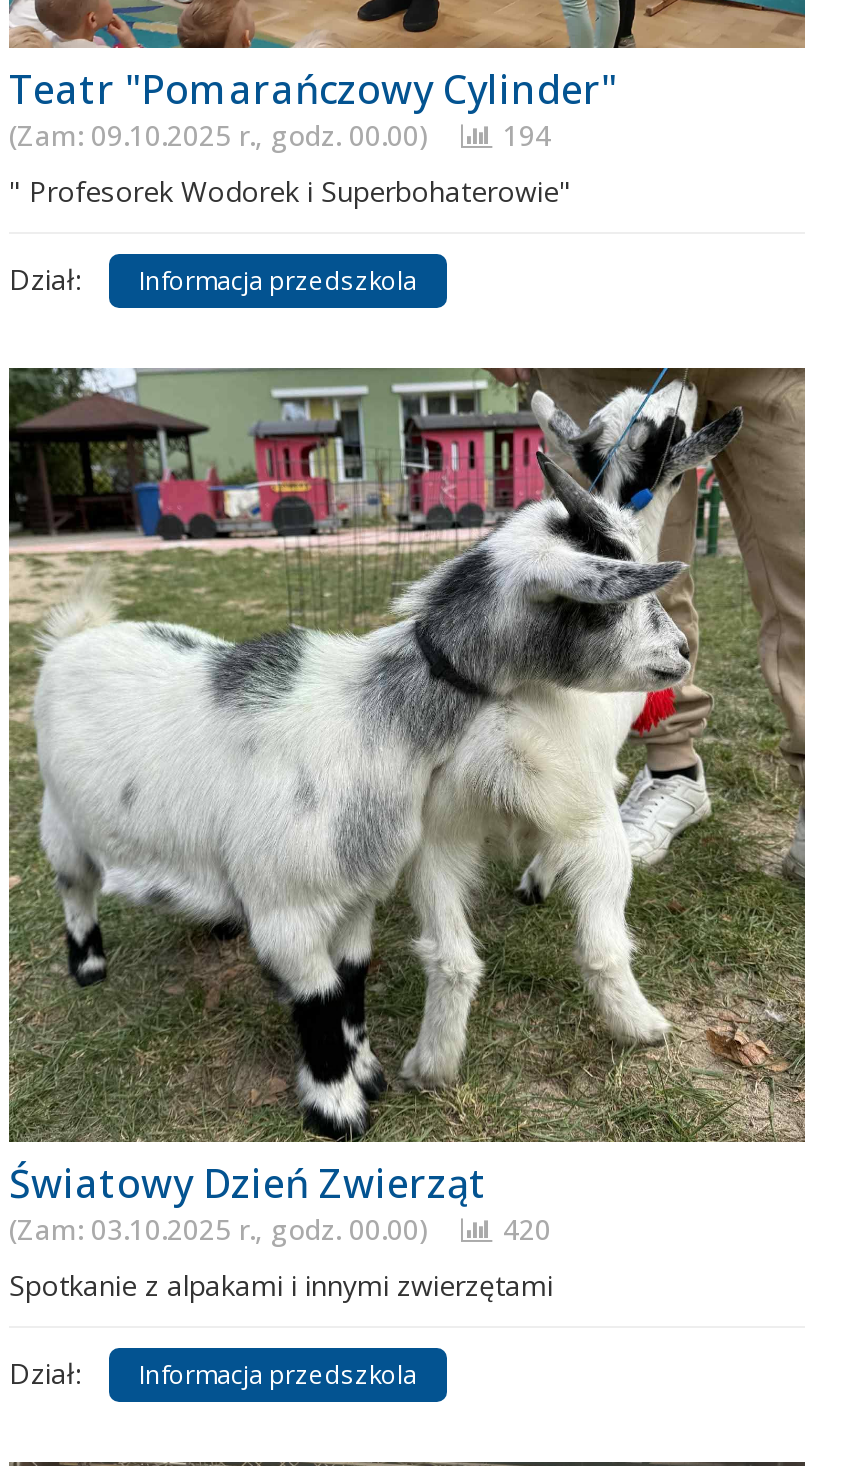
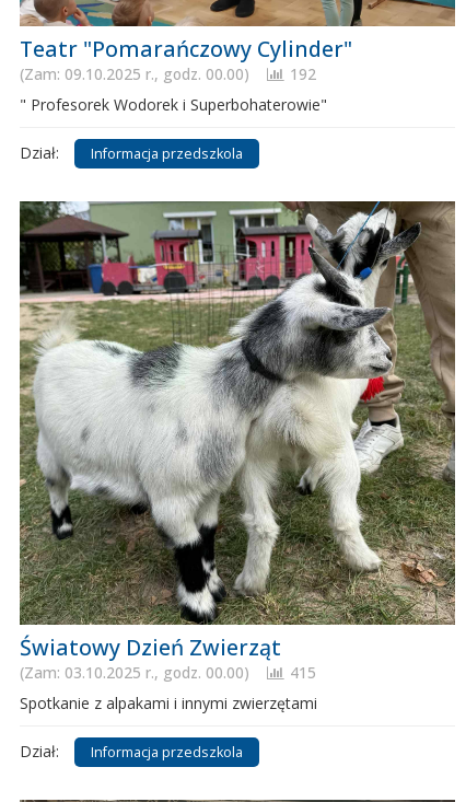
[9,116,551,154] (Zam: 09.10.2025 r., godz. 00.00) 194 -> [20,63,316,84] (Zam: 09.10.2025 r., godz. 00.00) 192
[9,1210,551,1248] (Zam: 03.10.2025 r., godz. 00.00) 420 -> [20,662,316,683] (Zam: 03.10.2025 r., godz. 00.00) 415

